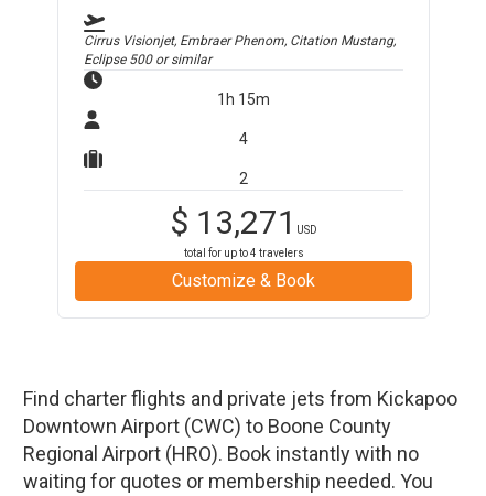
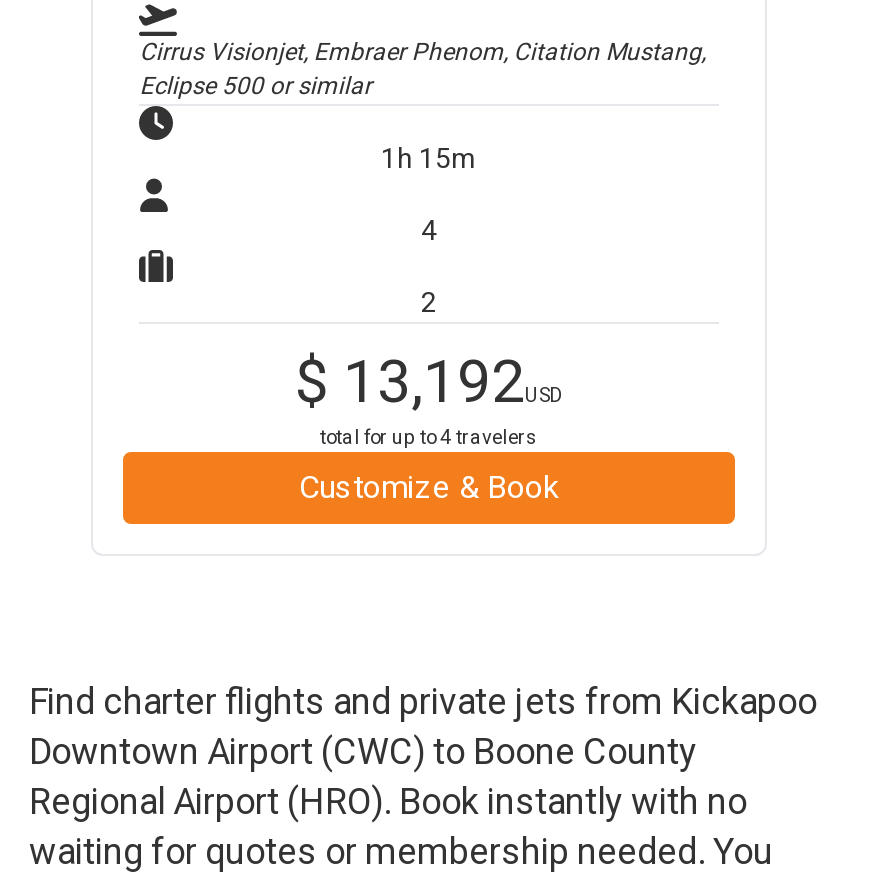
[170,203,317,241] $13,271USD -> [295,346,563,416] $13,192USD

